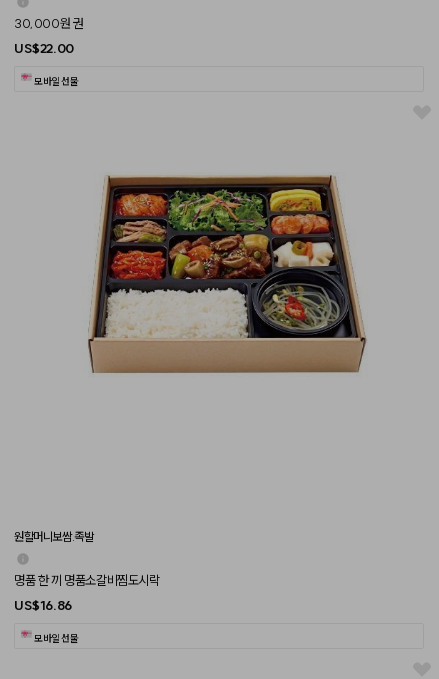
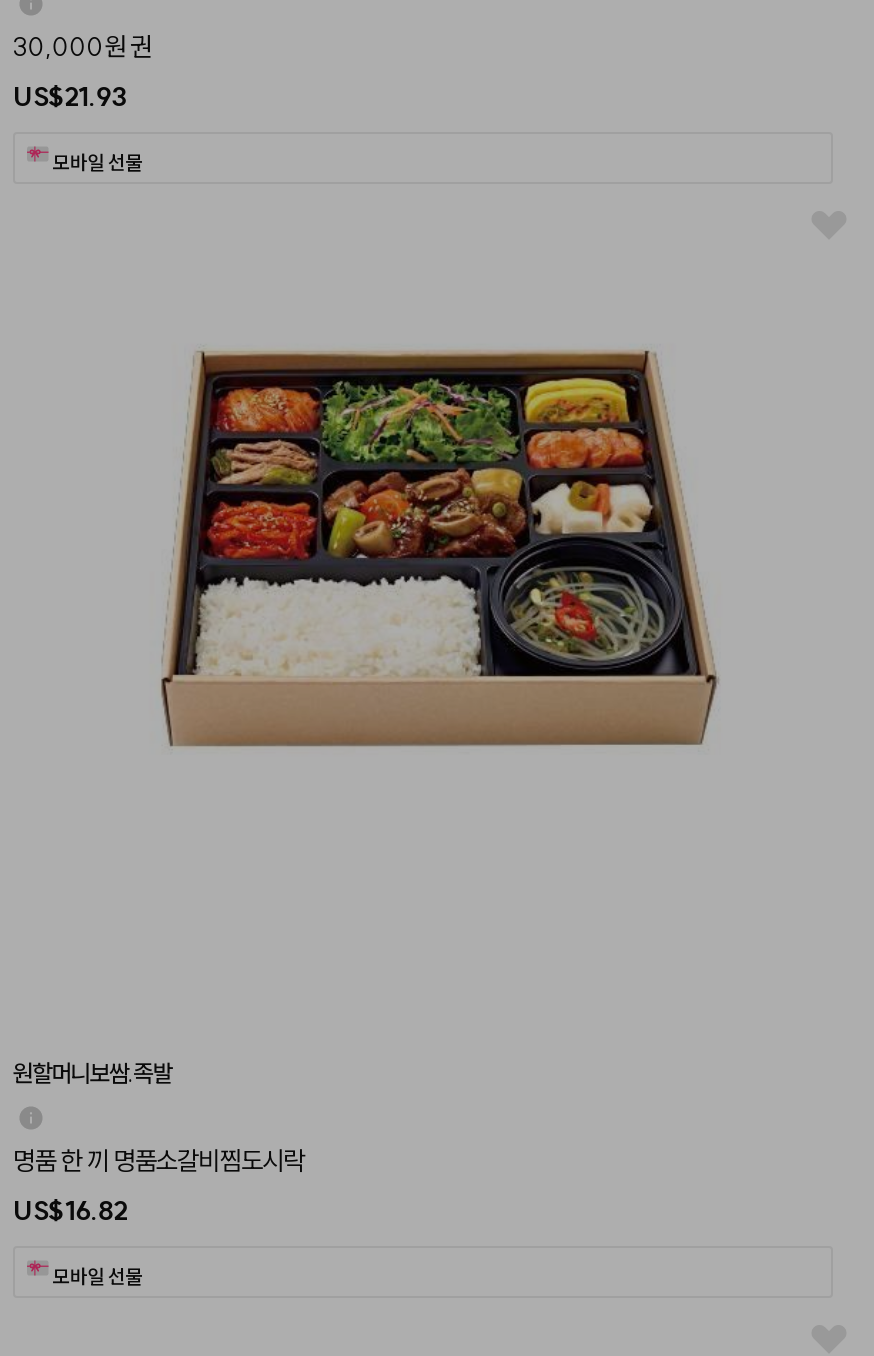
[14,40,74,56] US$22.00 -> [13,80,127,112] US$21.93
[14,597,72,613] US$16.86 -> [13,1194,127,1226] US$16.82

